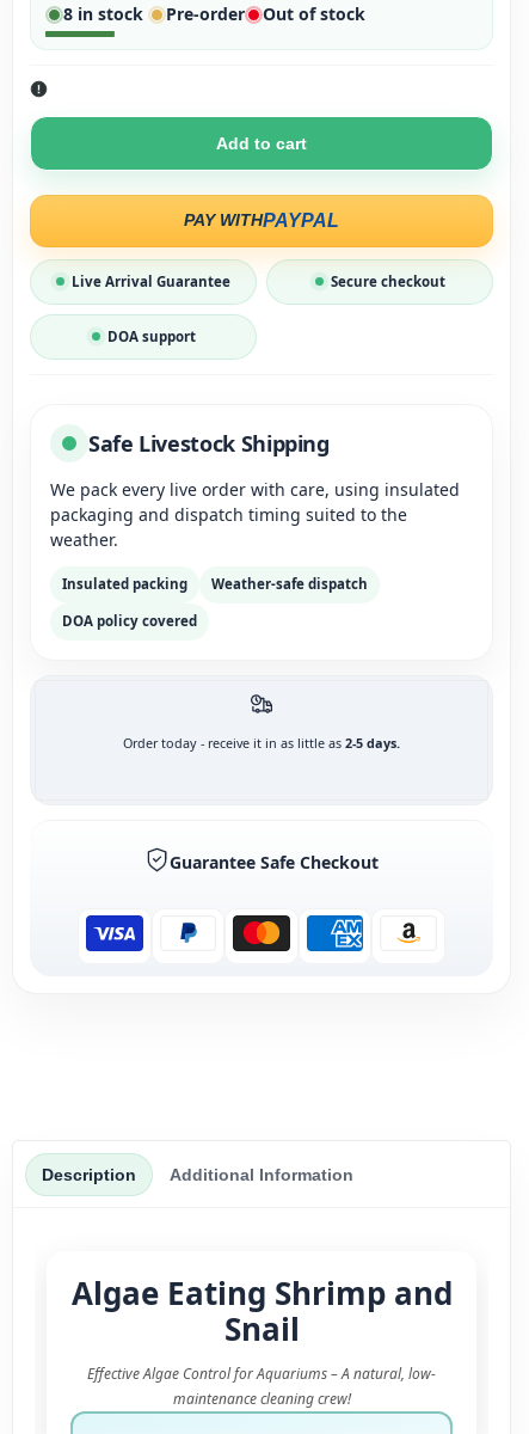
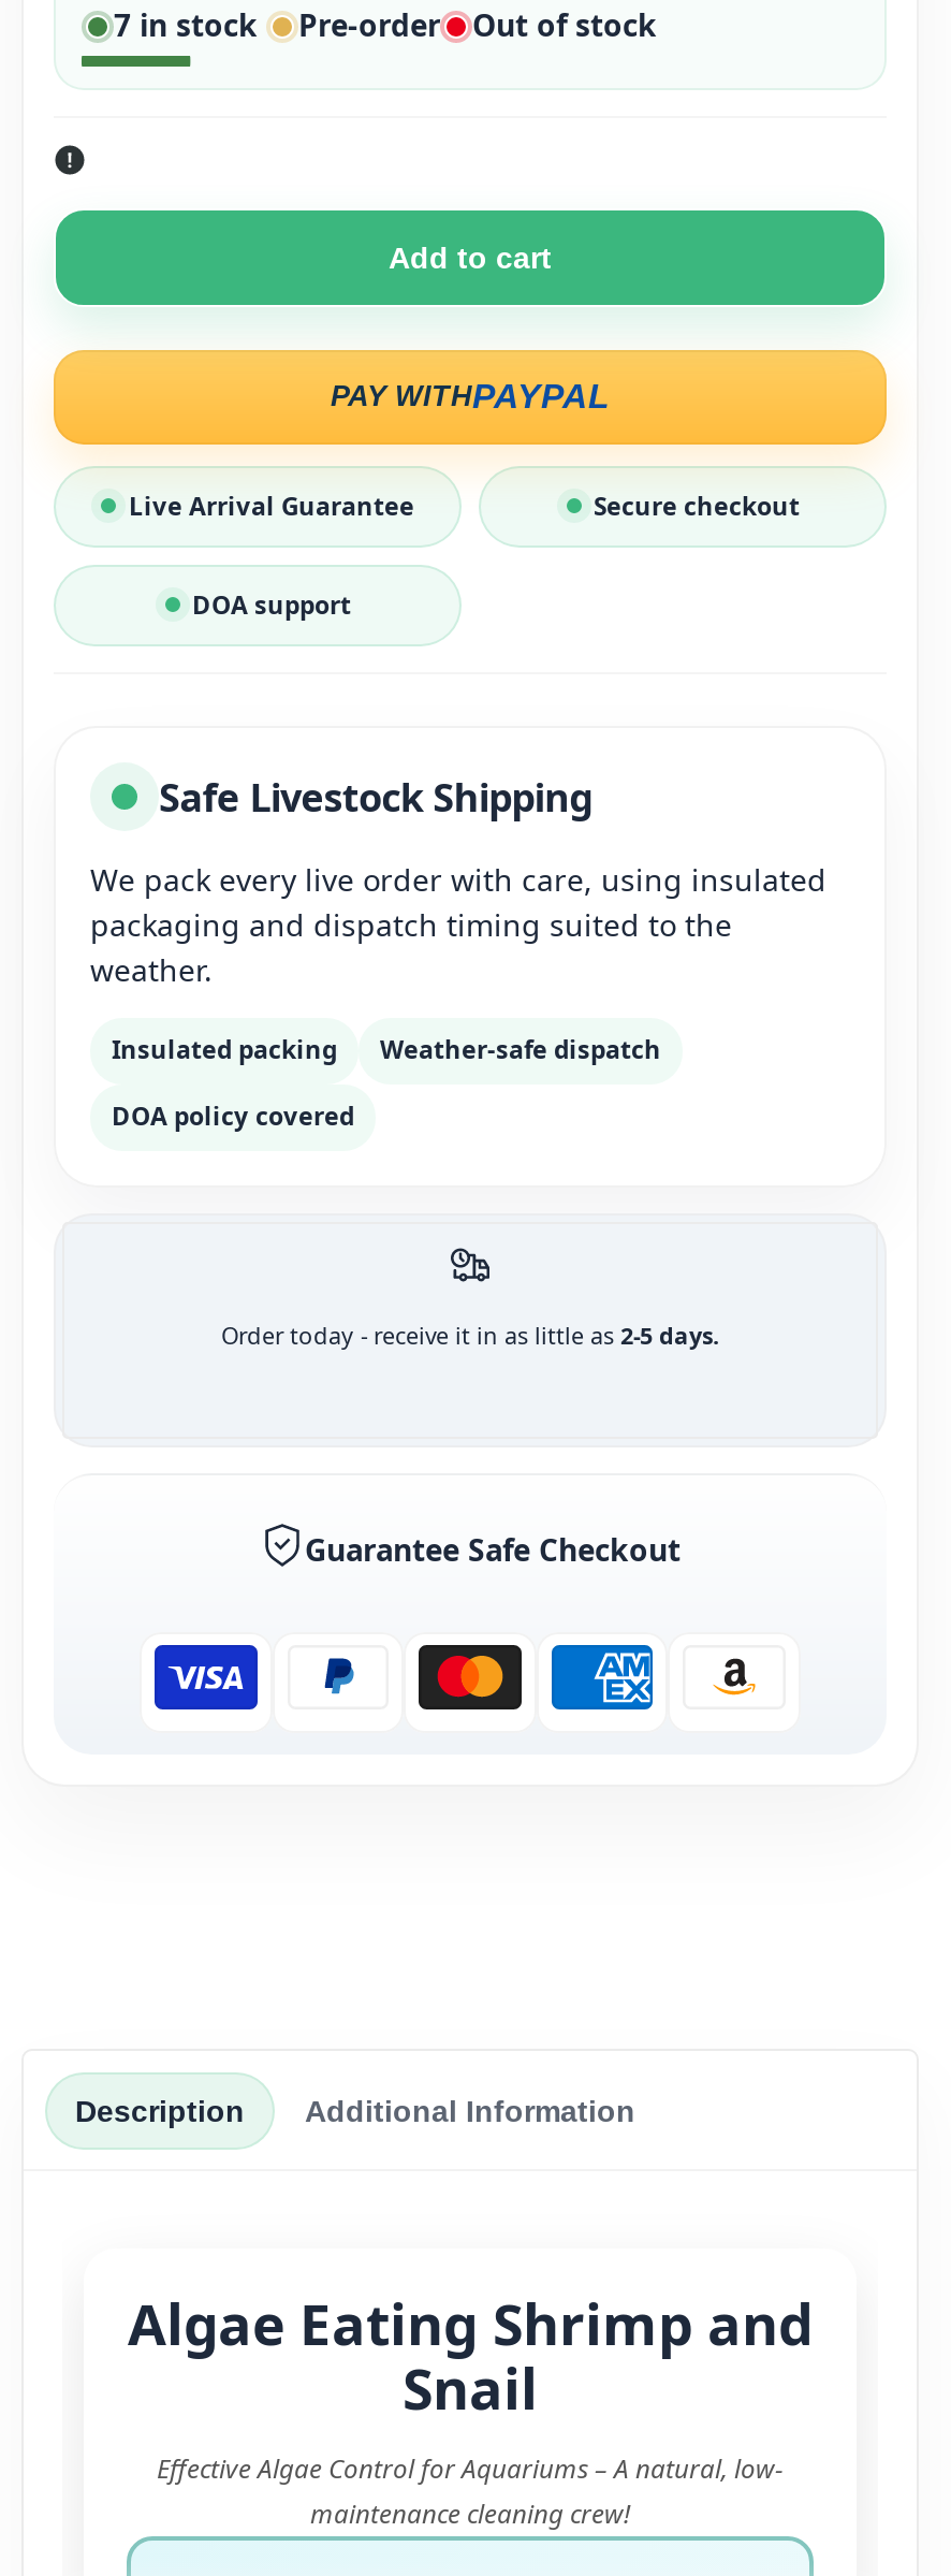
[63,3,365,25] 8 in stock Pre-order Out of stock -> [114,5,657,46] 7 in stock Pre-order Out of stock

